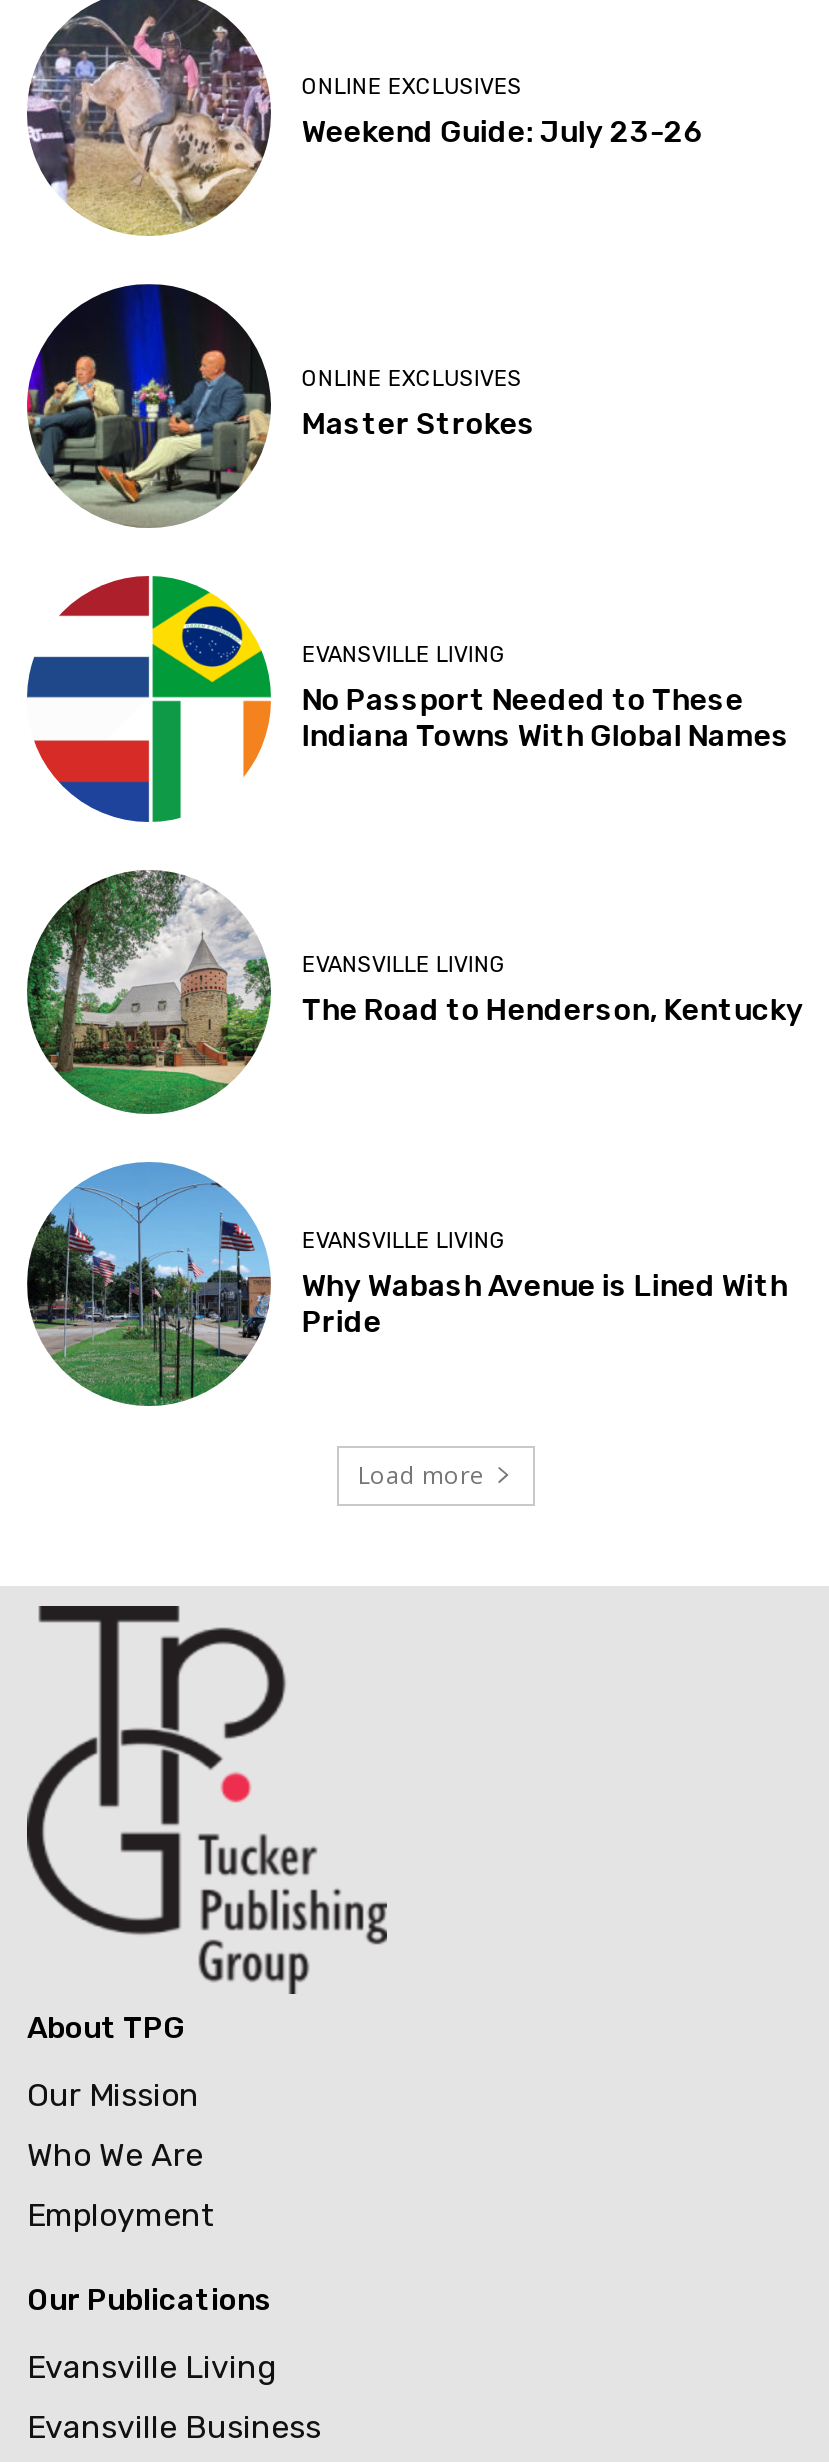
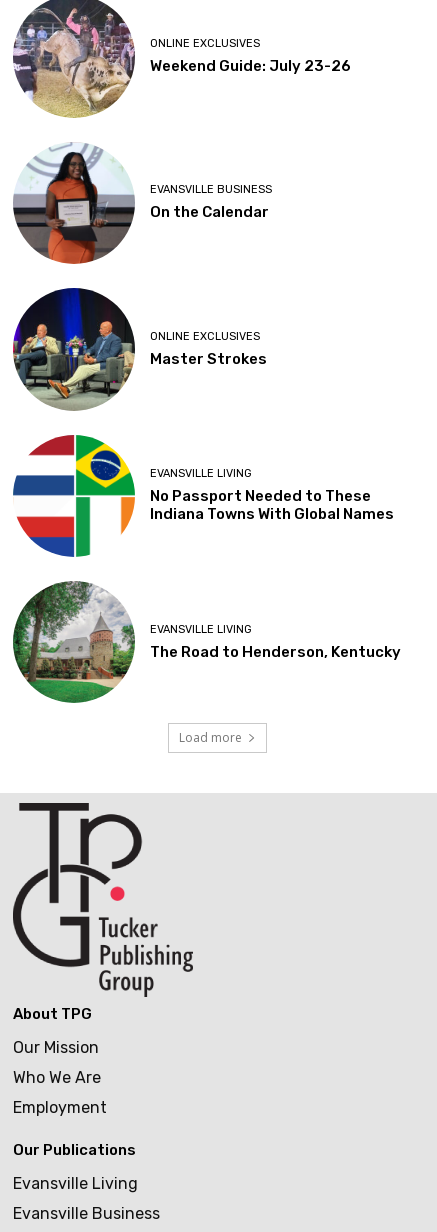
none -> [13,142,272,264] [image] | EVANSVILLE BUSINESS | On the Calendar
moved [23,280,804,1028] -> [11,286,401,661]: [image] | ONLINE EXCLUSIVES | Master Strokes | EVANSVILLE LIVING | No Passport Needed to These | Indiana Towns With Global Names | EVANSVILLE LIVING | The Road to Henderson, Kentucky
[27,1162,788,1398] [image] | EVANSVILLE LIVING | Why Wabash Avenue is Lined With | Pride -> none

